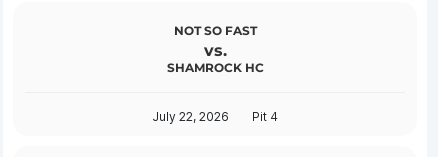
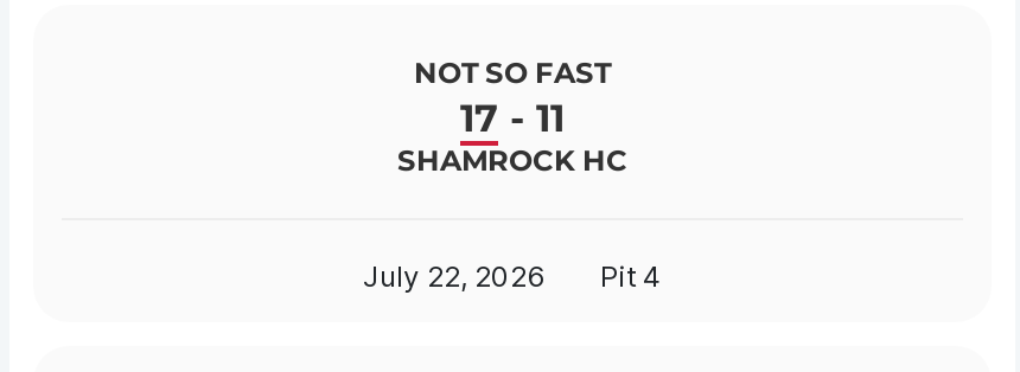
[203,40,226,59] vs. -> [460,95,565,140] 17 - 11

